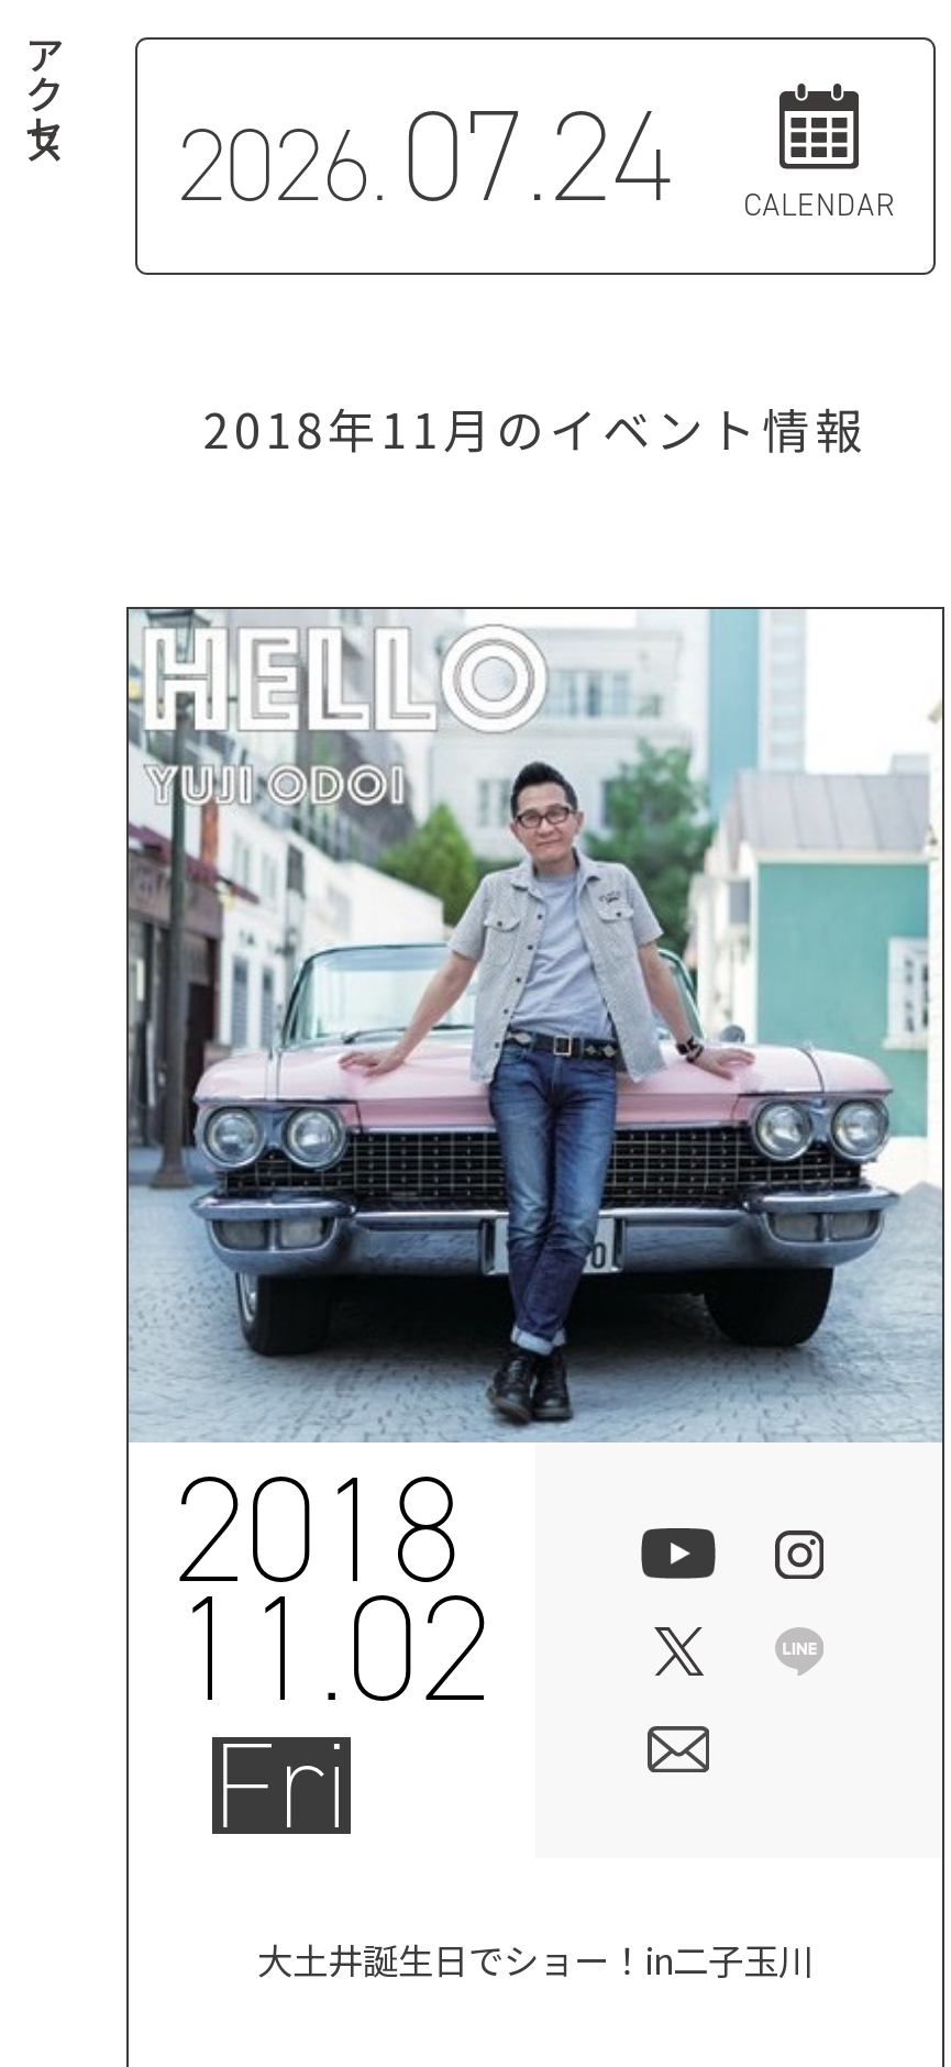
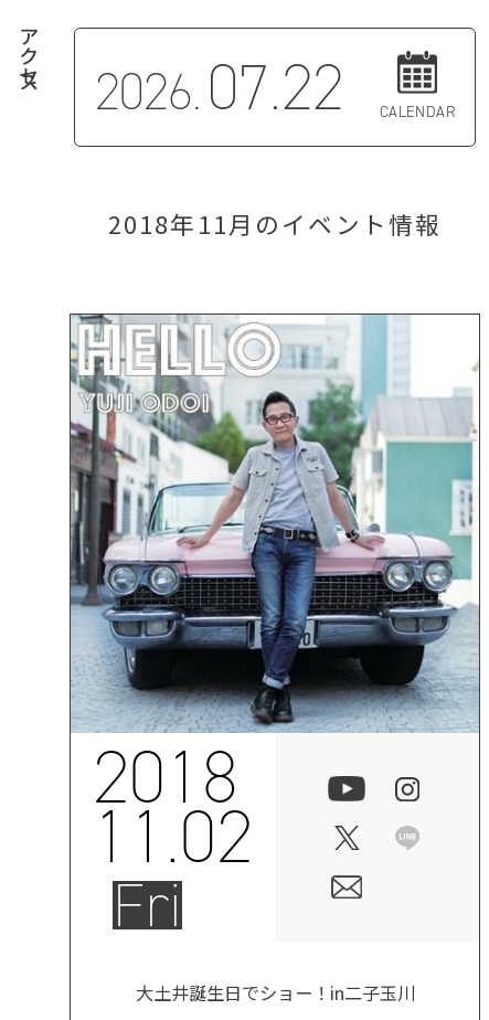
[177,77,672,235] 2026. 07.24 -> [95,47,344,127] 2026. 07.22

